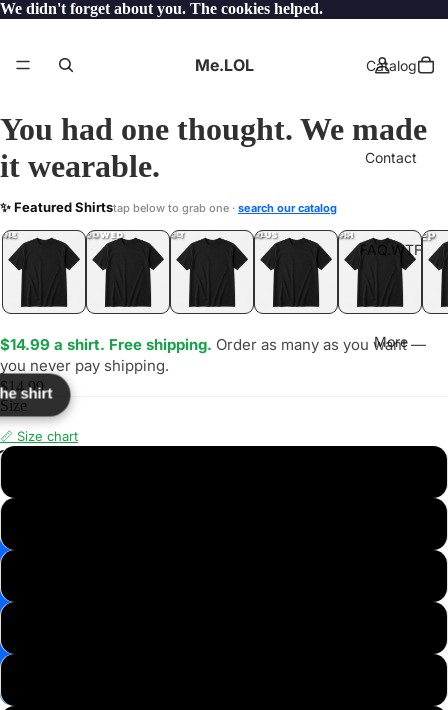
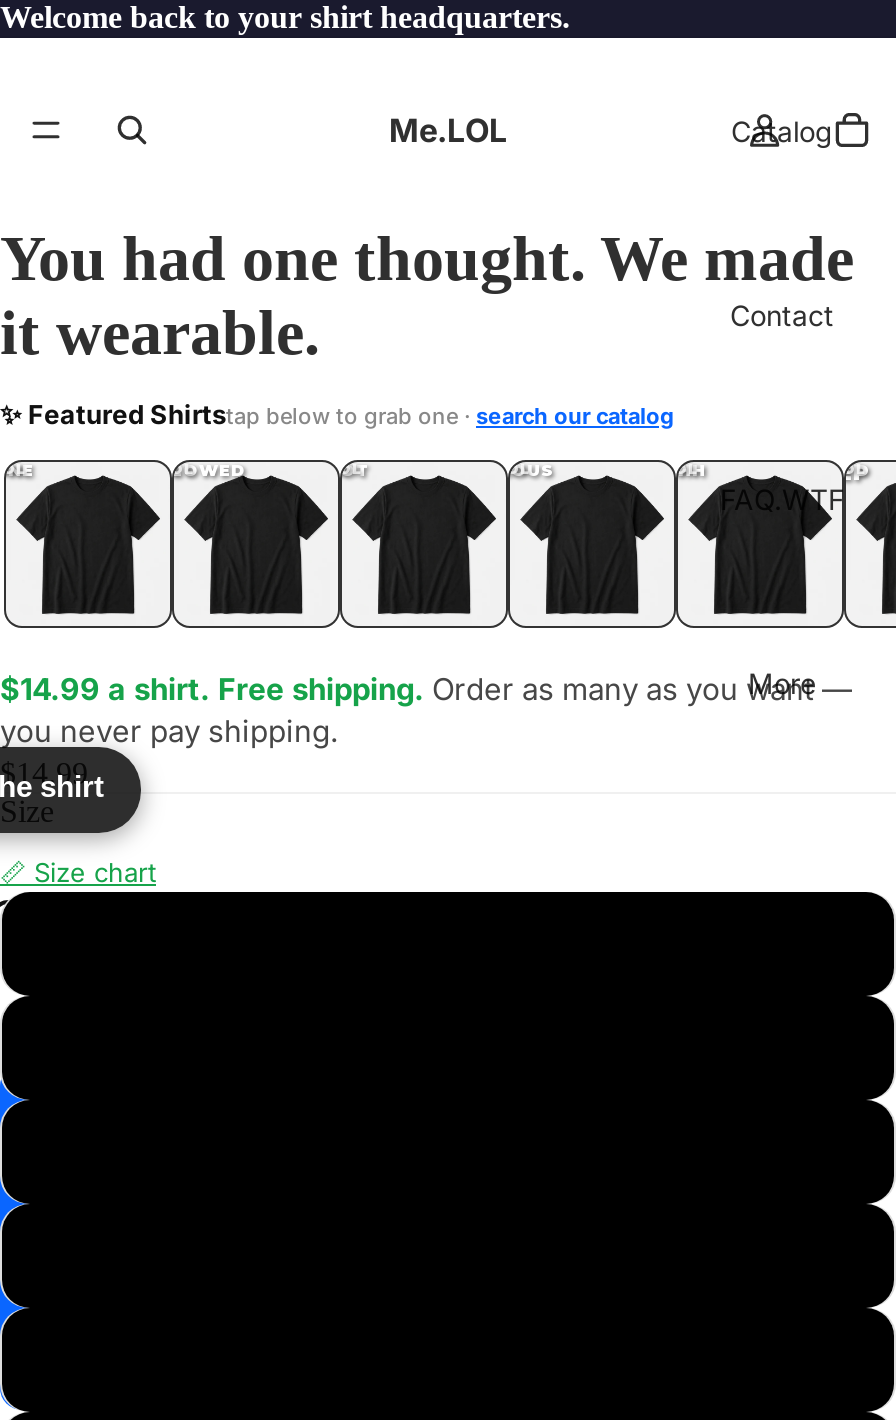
[0,0,323,17] We didn't forget about you. The cookies helped. -> [0,0,570,34] Welcome back to your shirt headquarters.

